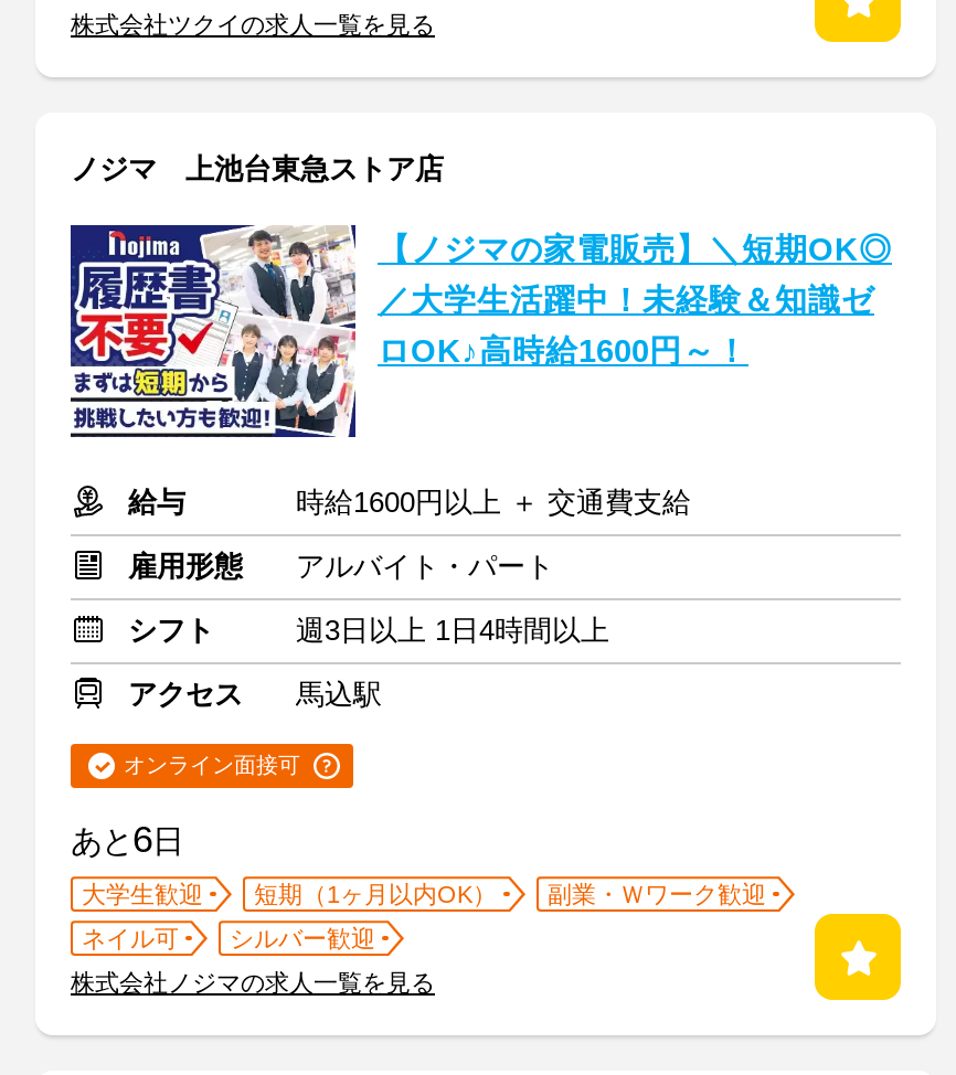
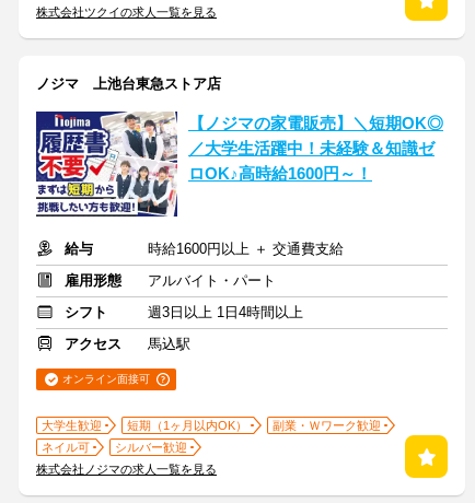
[71,819,183,861] あと6日 -> none

